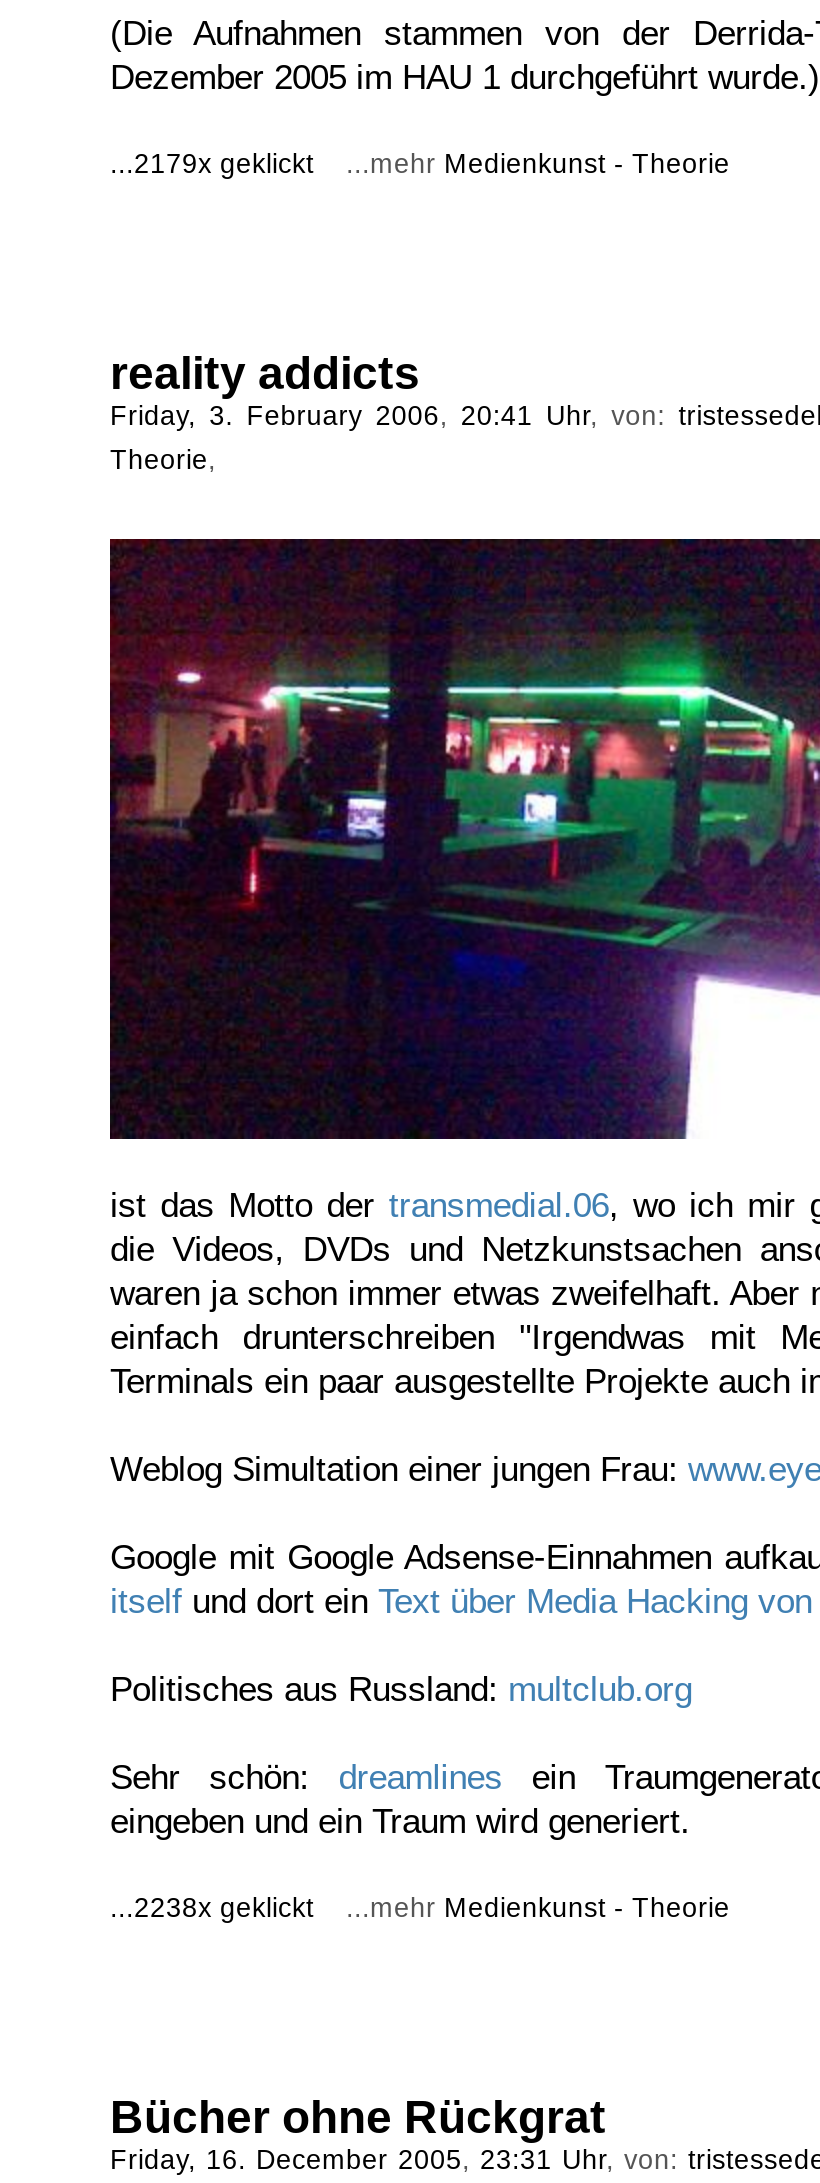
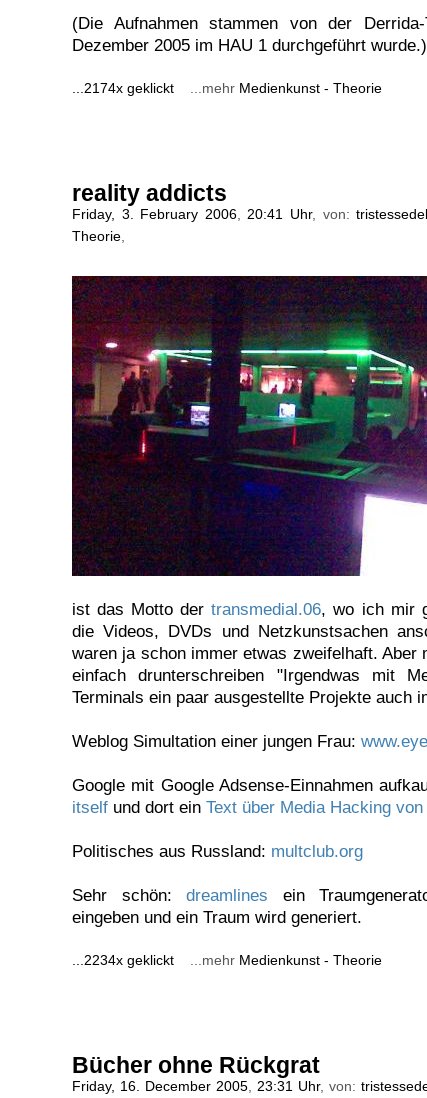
[110,149,730,179] ...2179x geklickt...mehr Medienkunst - Theorie -> [72,81,382,96] ...2174x geklickt...mehr Medienkunst - Theorie
[110,1893,730,1923] ...2238x geklickt...mehr Medienkunst - Theorie -> [72,953,382,968] ...2234x geklickt...mehr Medienkunst - Theorie

